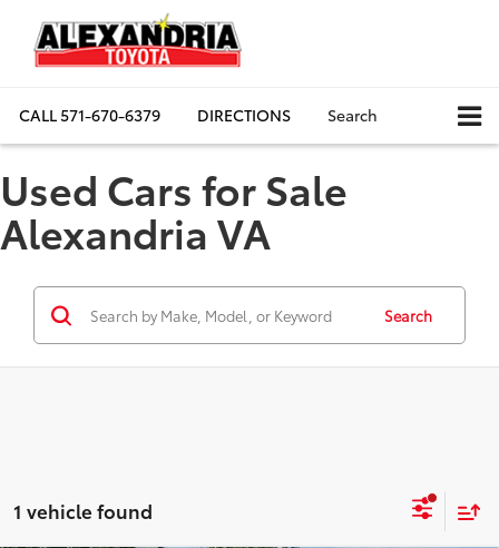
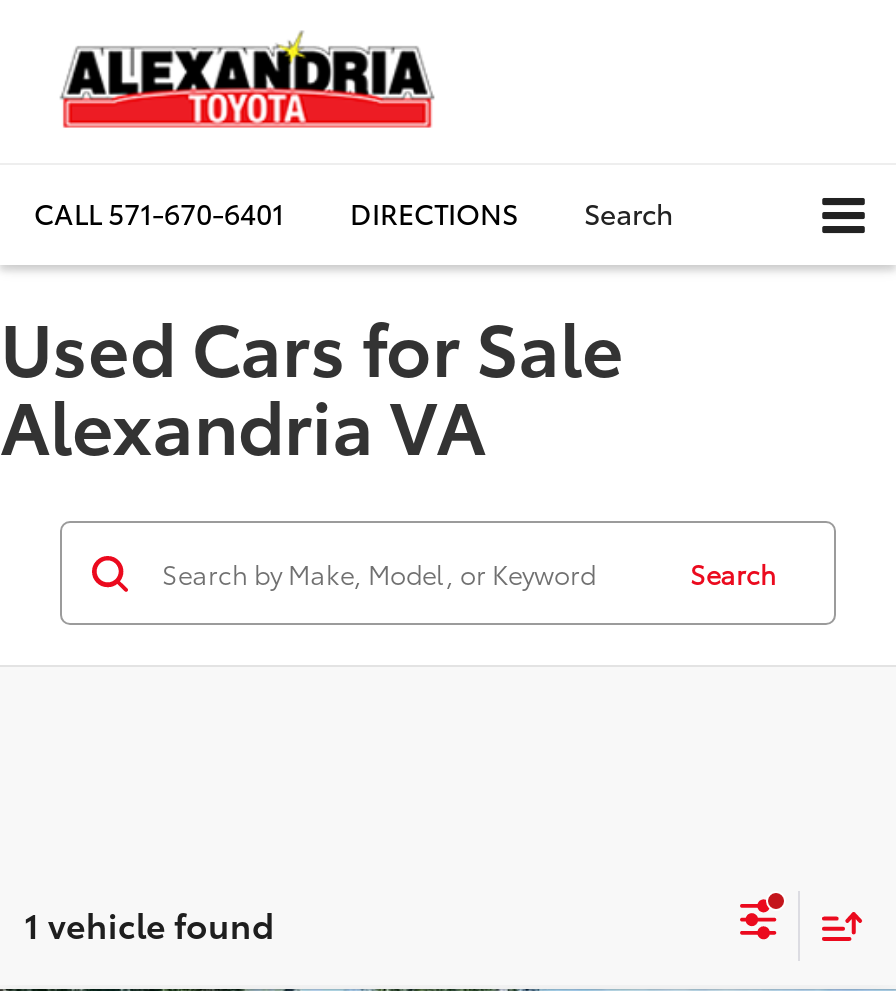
[19,104,378,126] CALL 571-670-6379 DIRECTIONS Search -> [34,193,674,233] CALL 571-670-6401 DIRECTIONS Search

